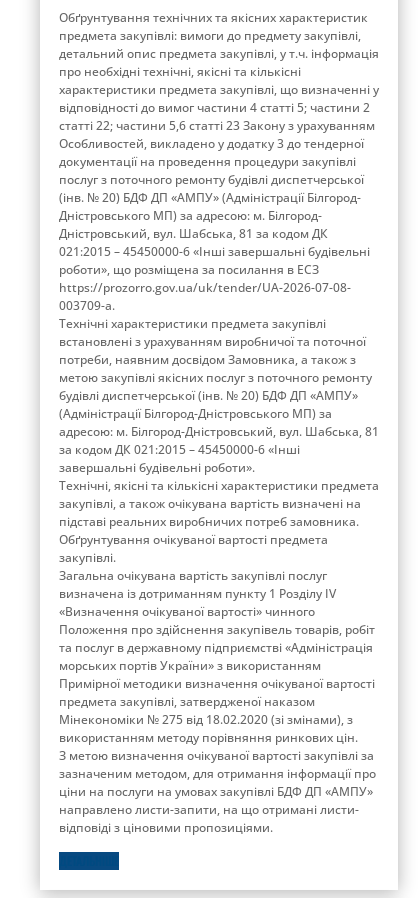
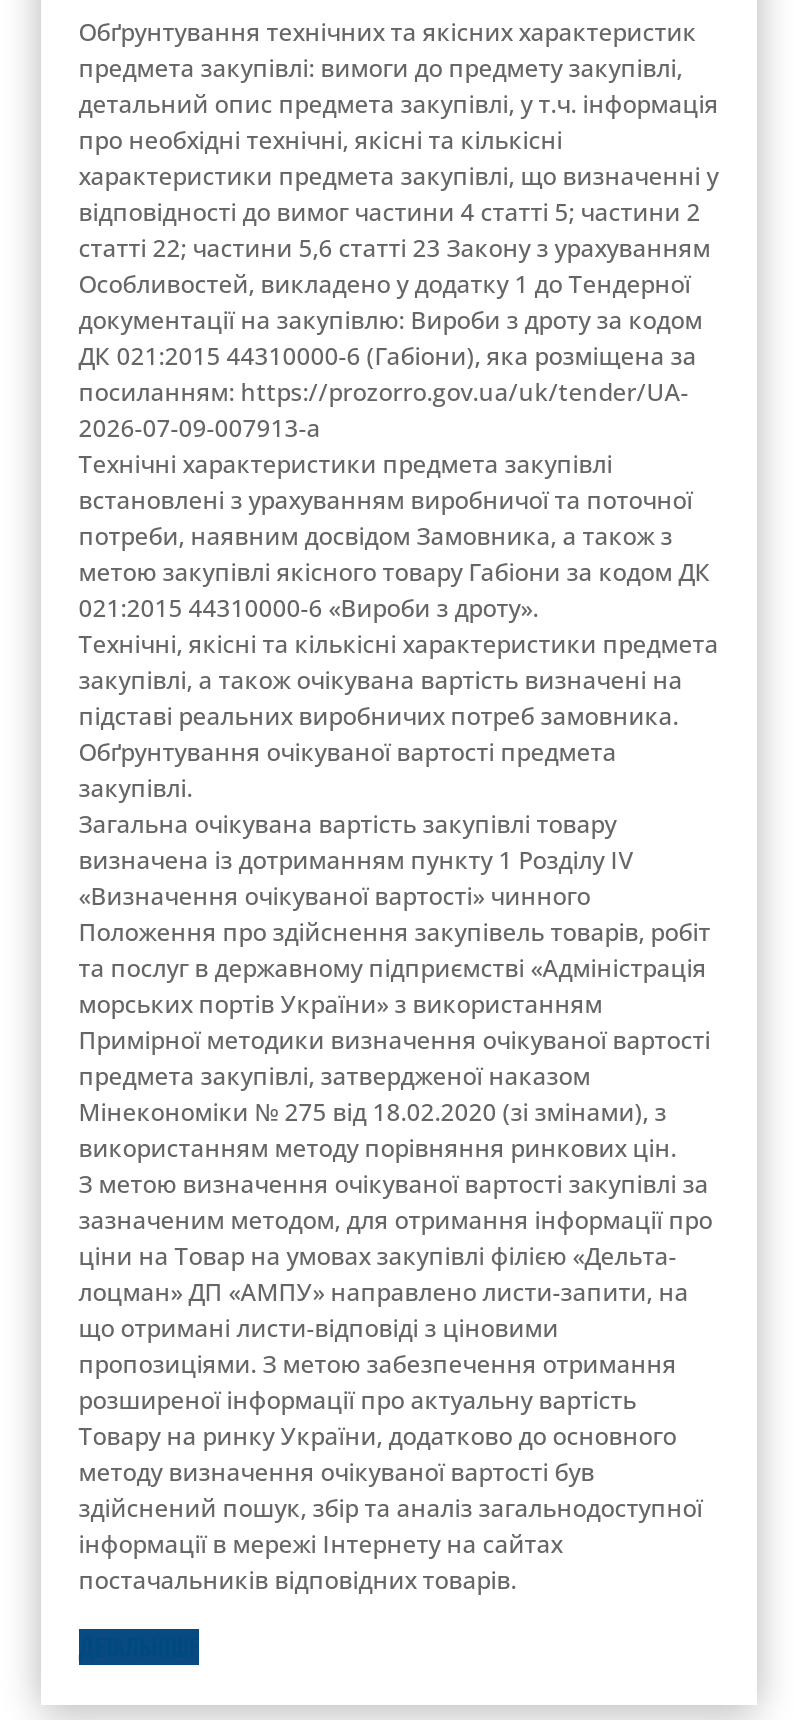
[59,135,370,314] Особливостей, викладено у додатку 3 до тендерної | документації на проведення процедури закупівлі | послуг з поточного ремонту будівлі диспетчерської | (інв. № 20) БДФ ДП «АМПУ» (Адміністрації Білгород- | Дністровського МП) за адресою: м. Білгород- | Дністровський, вул. Шабська, 81 за кодом ДК | 021:2015 – 45450000-6 «Інші завершальні будівельні | роботи», що розміщена за посилання в ЕСЗ | https://prozorro.gov.ua/uk/tender/UA-2026-07-08- | 003709-a. -> [79,267,703,445] Особливостей, викладено у додатку 1 до Тендерної | документації на закупівлю: Вироби з дроту за кодом | ДК 021:2015 44310000-6 (Габіони), яка розміщена за | посиланням: https://prozorro.gov.ua/uk/tender/UA- | 2026-07-09-007913-a
moved [59,315,366,368] -> [79,447,693,553]: Технічні характеристики предмета закупівлі | встановлені з урахуванням виробничої та поточної | потреби, наявним досвідом Замовника, а також з
[59,369,379,476] метою закупівлі якісних послуг з поточного ремонту | будівлі диспетчерської (інв. № 20) БДФ ДП «АМПУ» | (Адміністрації Білгород-Дністровського МП) за | адресою: м. Білгород-Дністровський, вул. Шабська, 81 | за кодом ДК 021:2015 – 45450000-6 «Інші | завершальні будівельні роботи». -> [79,555,711,625] метою закупівлі якісного товару Габіони за кодом ДК | 021:2015 44310000-6 «Вироби з дроту».
moved [59,477,379,566] -> [79,627,719,805]: Технічні, якісні та кількісні характеристики предмета | закупівлі, а також очікувана вартість визначені на | підставі реальних виробничих потреб замовника. | Обґрунтування очікуваної вартості предмета | закупівлі.
[59,567,327,584] Загальна очікувана вартість закупівлі послуг -> [79,807,617,841] Загальна очікувана вартість закупівлі товару
moved [59,585,376,782] -> [79,843,713,1237]: визначена із дотриманням пункту 1 Розділу ІV | «Визначення очікуваної вартості» чинного | Положення про здійснення закупівель товарів, робіт | ... | З метою визначення очікуваної вартості закупівлі за | зазначеним методом, для отримання інформації про
[59,783,373,836] ціни на послуги на умовах закупівлі БДФ ДП «АМПУ» | направлено листи-запити, на що отримані листи- | відповіді з ціновими пропозиціями. -> [79,1239,703,1597] ціни на Товар на умовах закупівлі філією «Дельта- | лоцман» ДП «АМПУ» направлено листи-запити, на | що отримані листи-відповіді з ціновими | пропозиціями. З метою забезпечення отримання | розширеної інформації про актуальну вартість | Товару на ринку України, додатково до основного | методу визначення очікуваної вартості був | здійснений пошук, збір та аналіз загальнодоступної | інформації в мережі Інтернету на сайтах | постачальників відповідних товарів.

